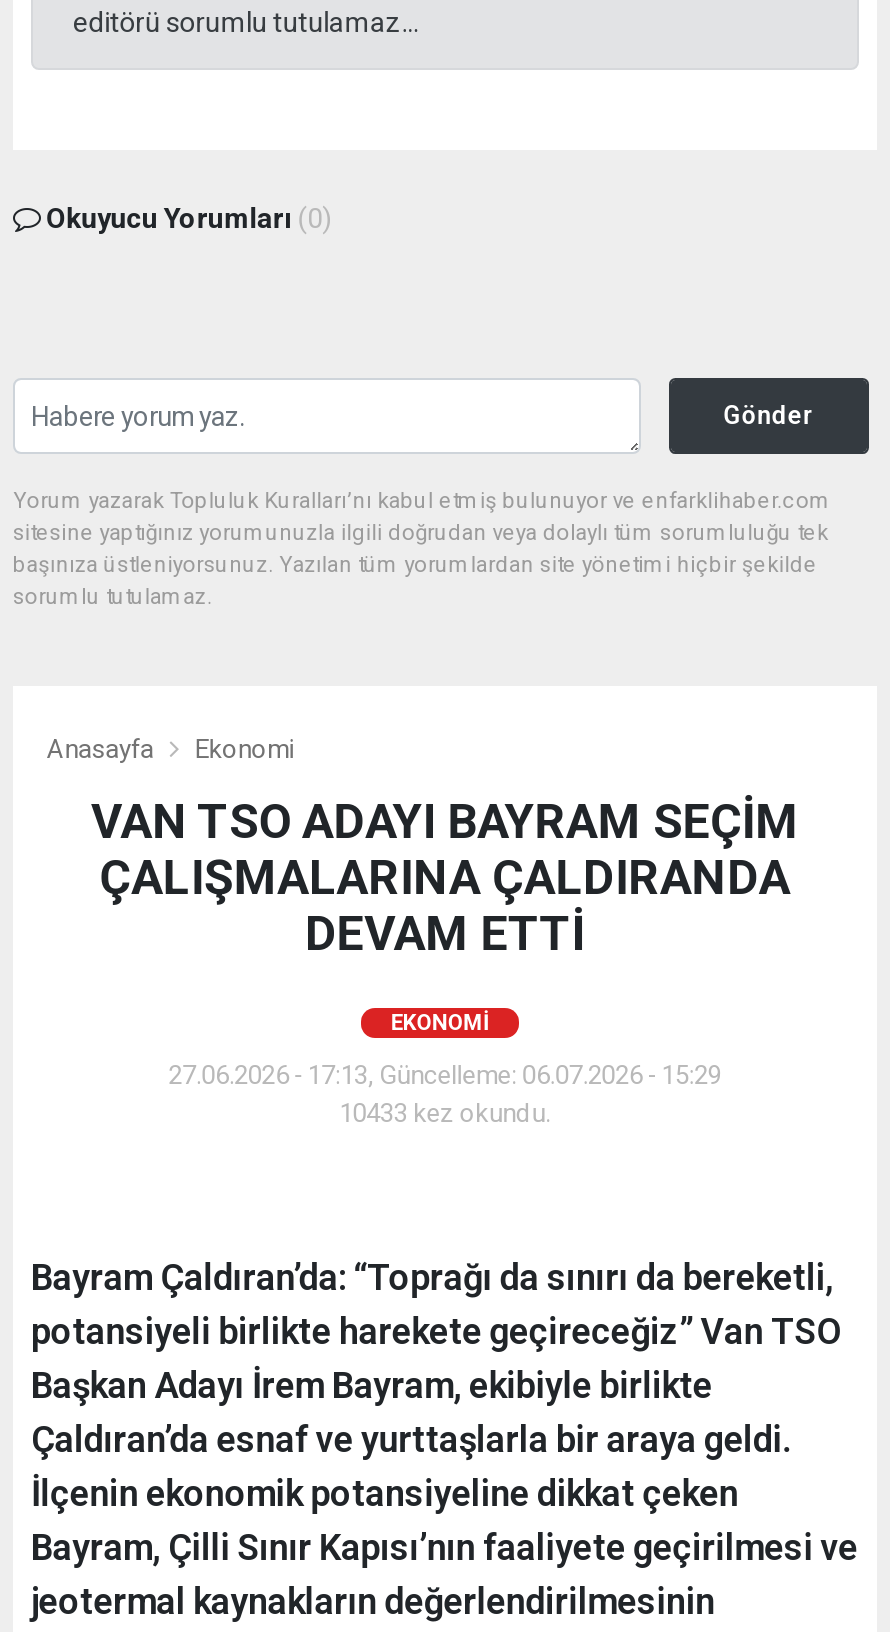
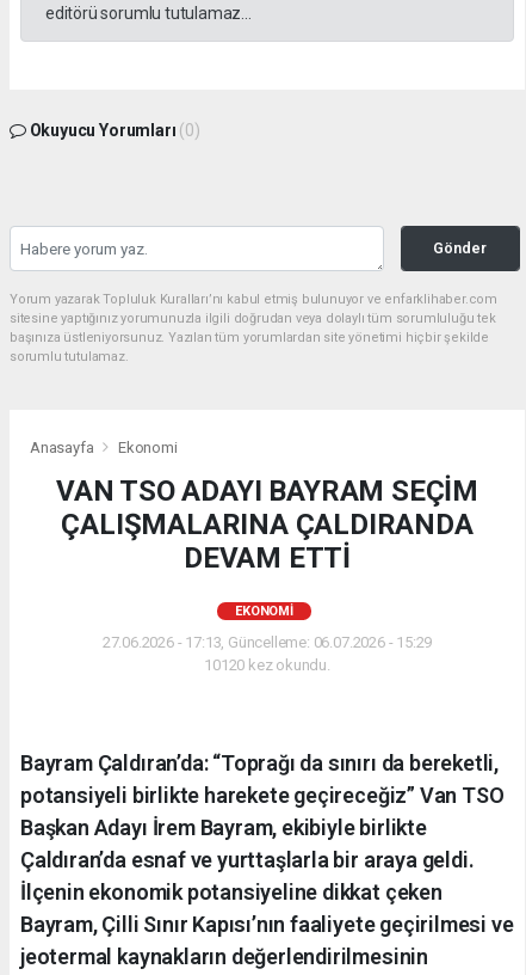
[339,1099,551,1129] 10433 kez okundu. -> [204,656,330,674] 10120 kez okundu.

